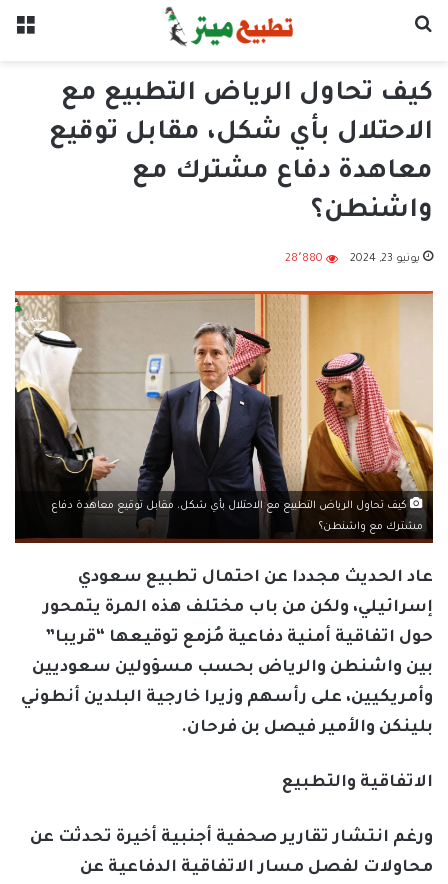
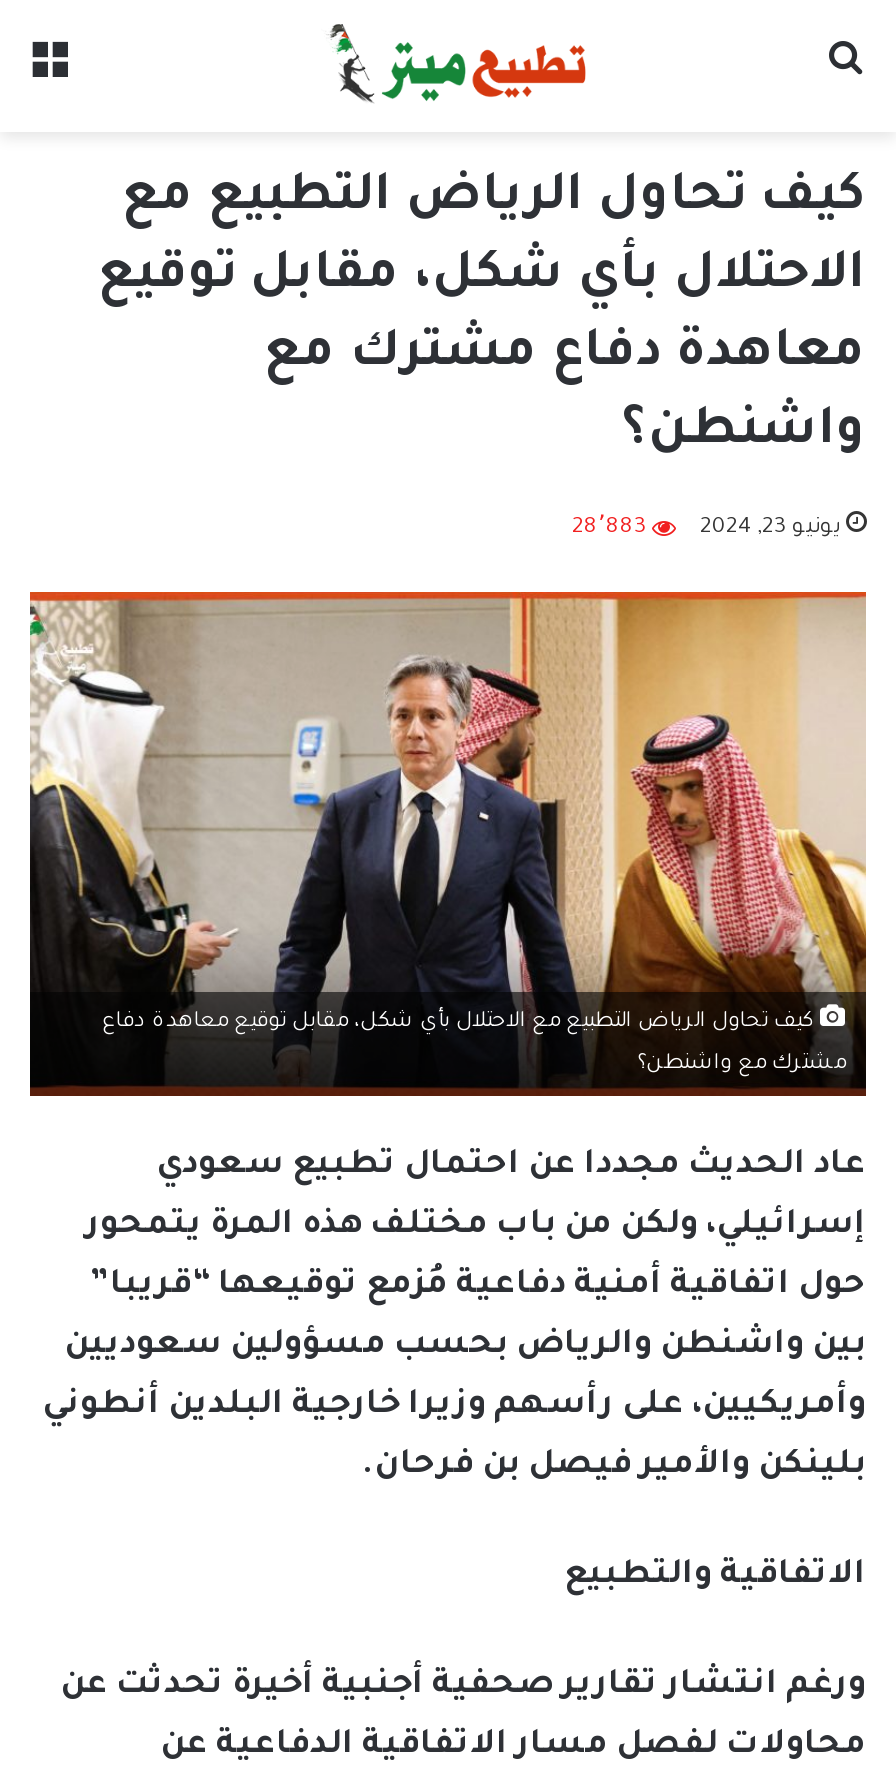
[285,253,323,265] 28٬880 -> [572,516,646,540] 28٬883

